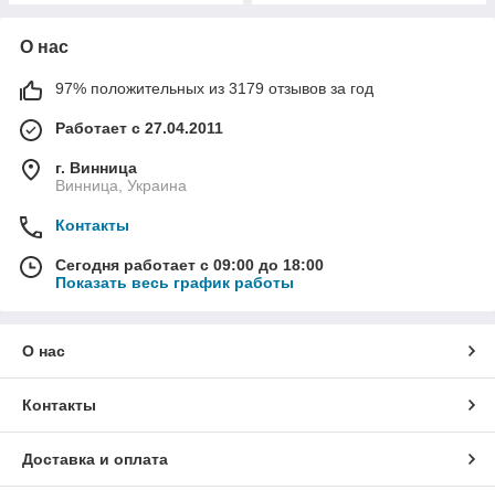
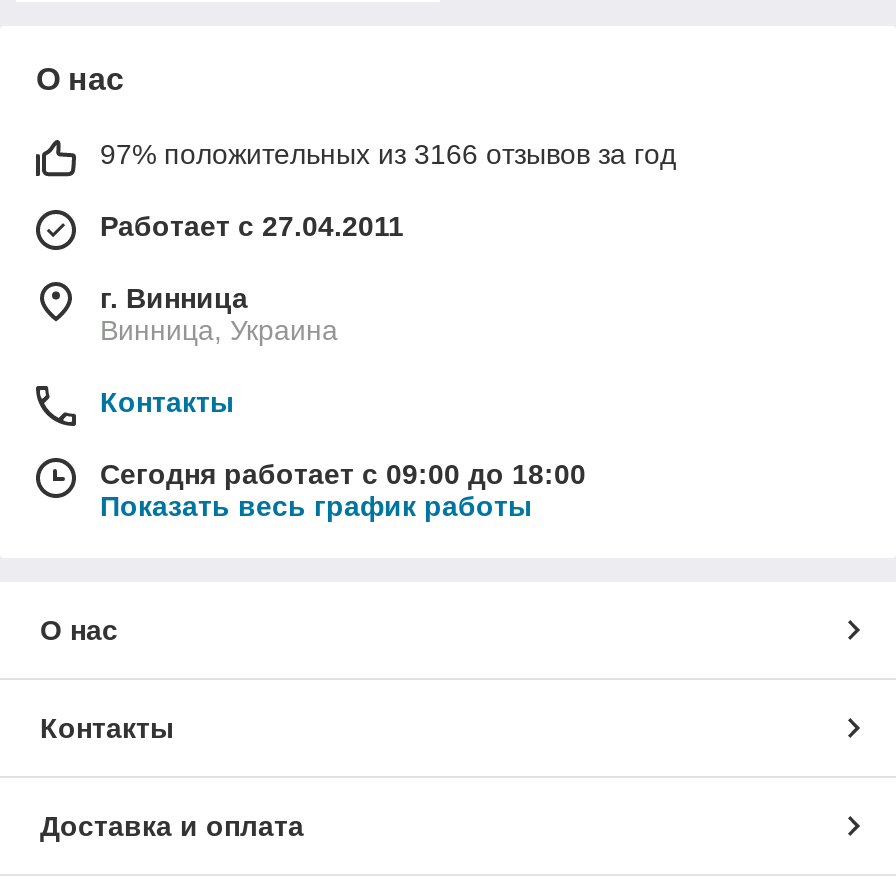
[55,80,373,98] 97% положительных из 3179 отзывов за год -> [100,139,676,171] 97% положительных из 3166 отзывов за год

